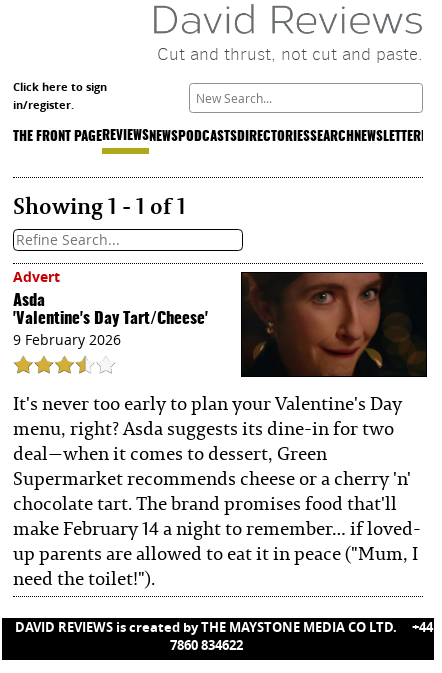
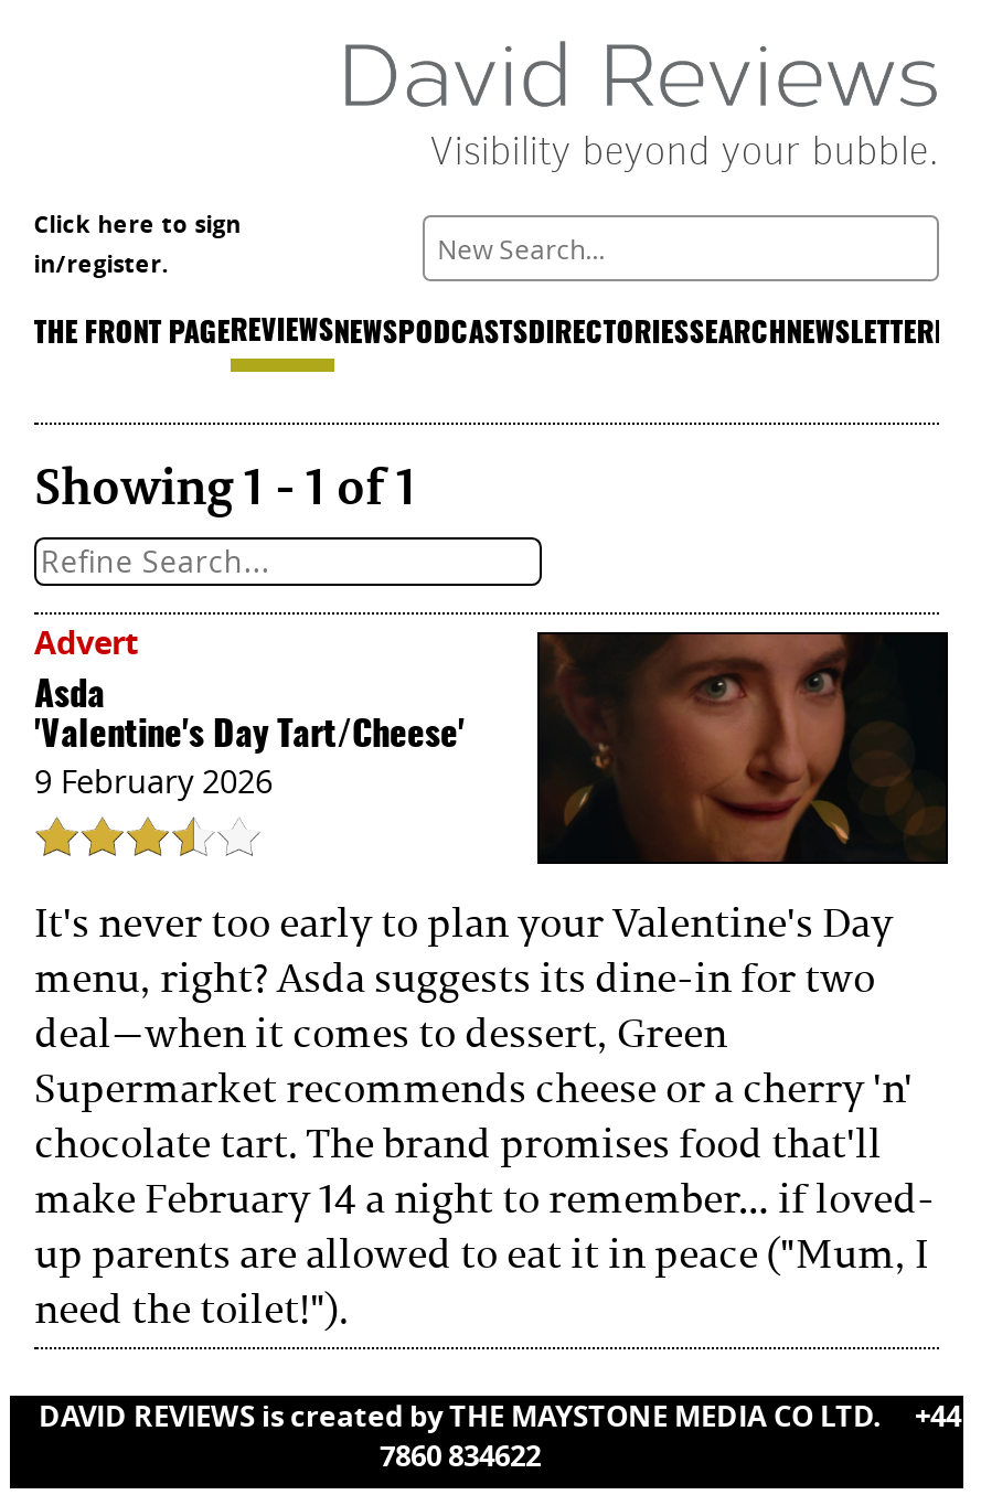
[157,42,423,66] Cut and thrust, not cut and paste. -> [430,125,940,178] Visibility beyond your bubble.

